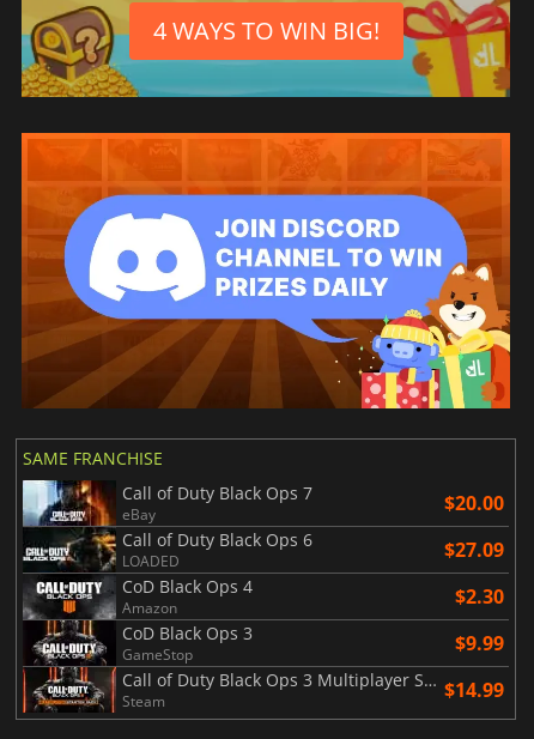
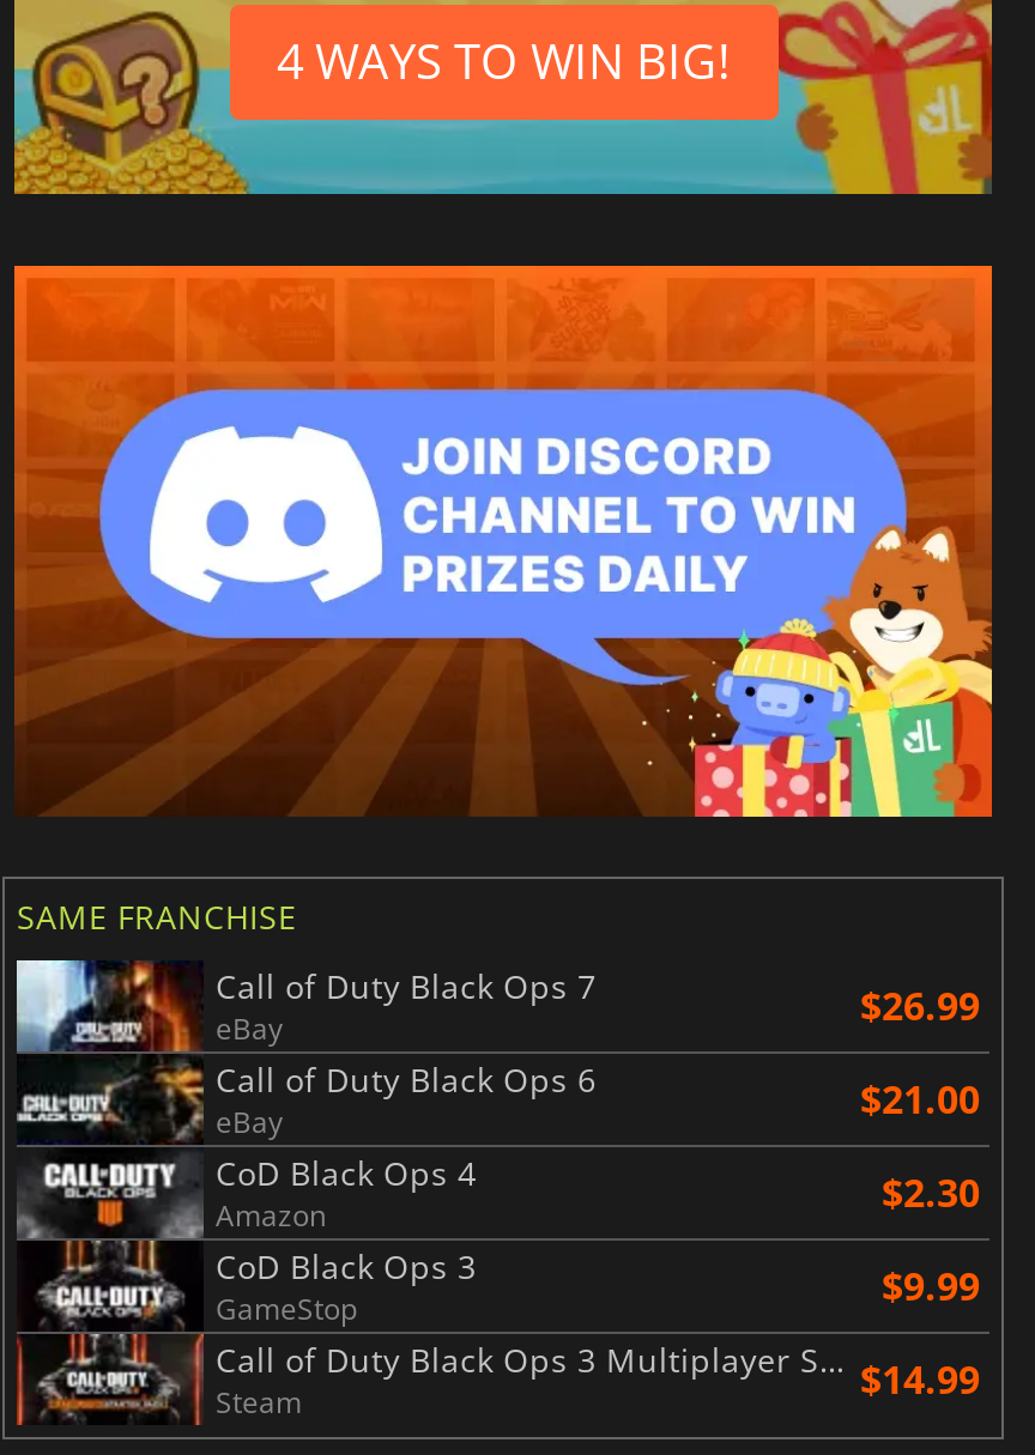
[444,490,504,516] $20.00 -> [860,979,980,1032] $26.99
[122,536,504,571] LOADED | $27.09 -> [216,1073,980,1142] eBay | $21.00

